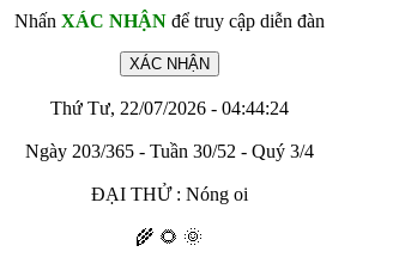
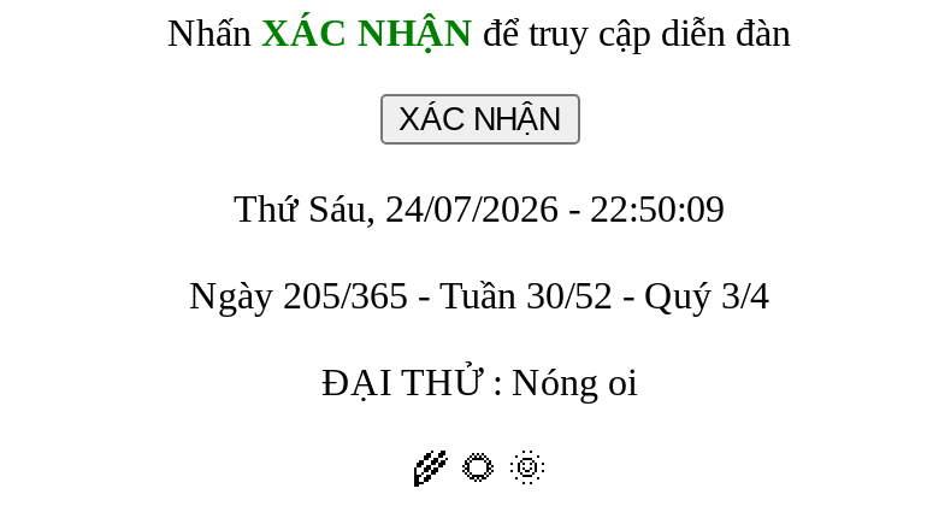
[50,98,288,118] Thứ Tư, 22/07/2026 - 04:44:24 -> [234,188,725,229] Thứ Sáu, 24/07/2026 - 22:50:09
[25,141,313,161] Ngày 203/365 - Tuần 30/52 - Quý 3/4 -> [189,275,769,316] Ngày 205/365 - Tuần 30/52 - Quý 3/4

